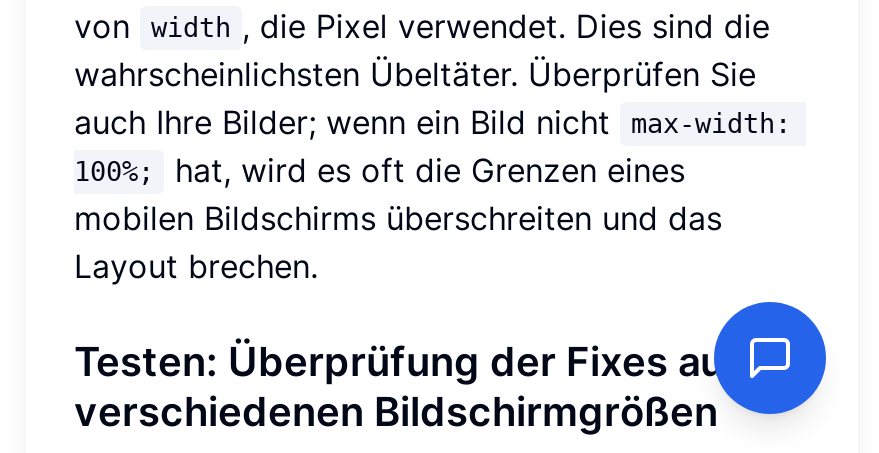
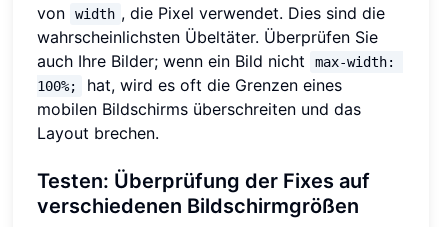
[718,300,828,418] [image] -> none

